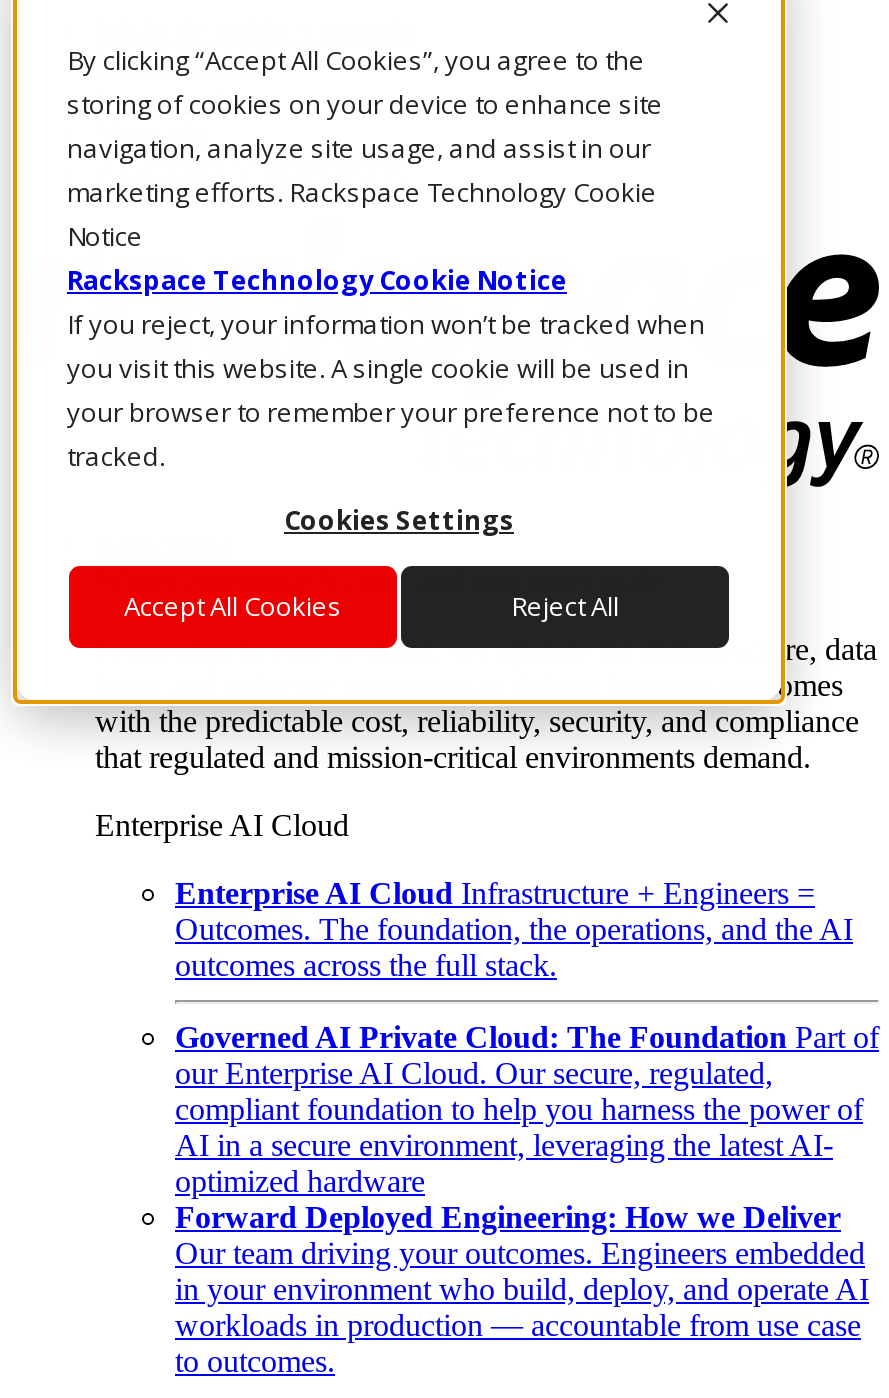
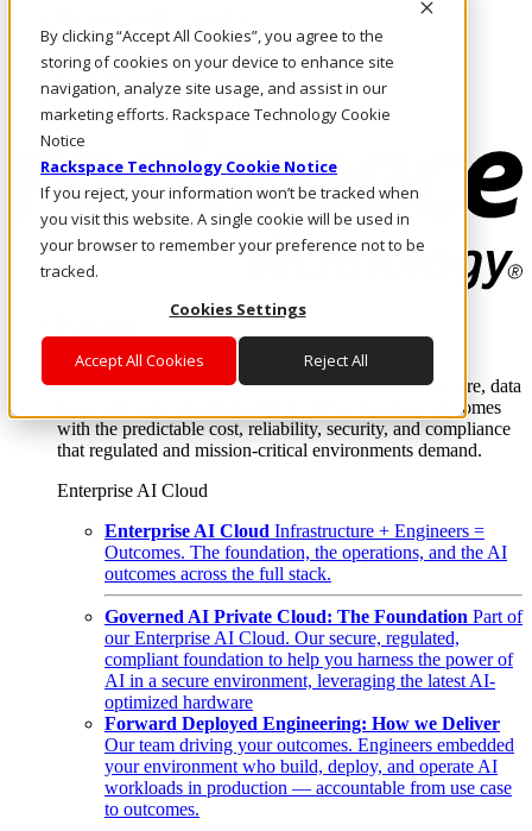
[175,1272,869,1306] in your environment who build, deploy, and operate AI -> [104,756,498,777] your environment who build, deploy, and operate AI

